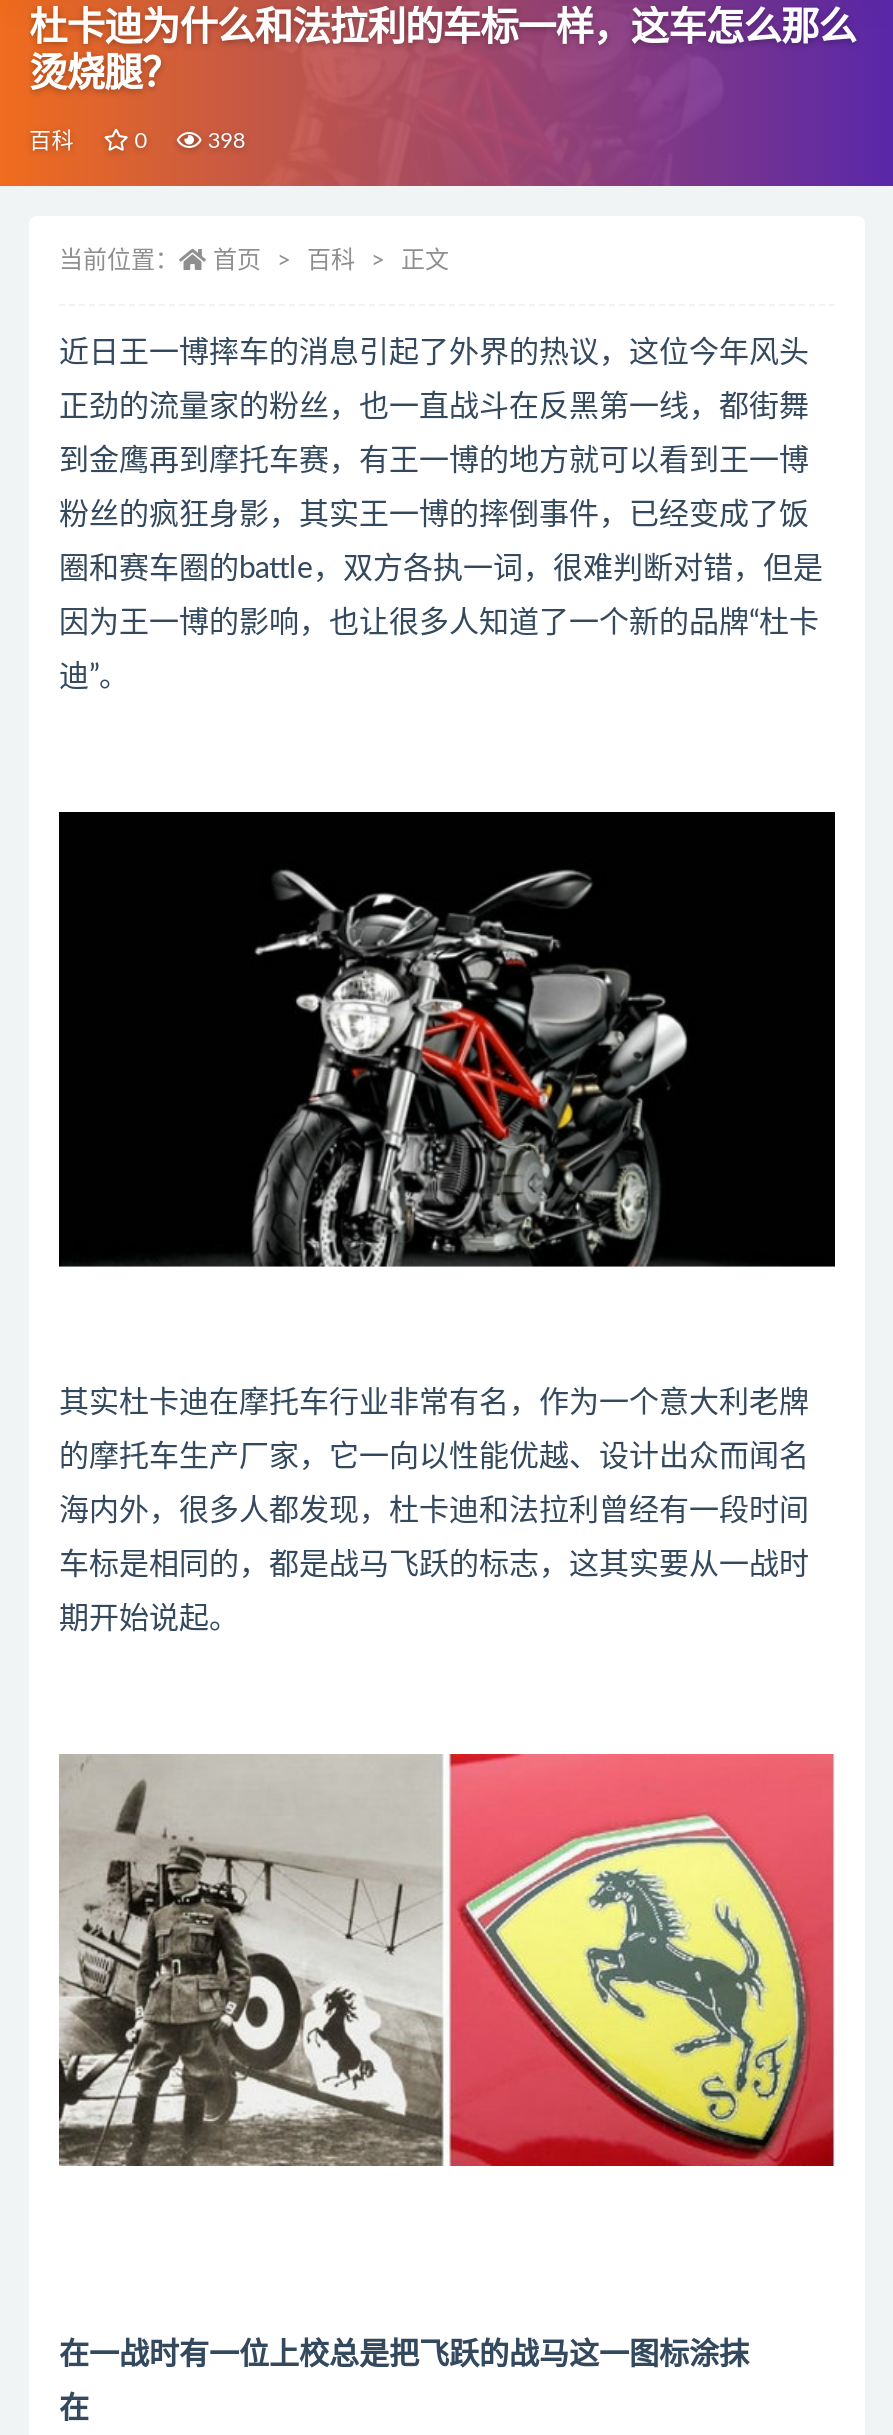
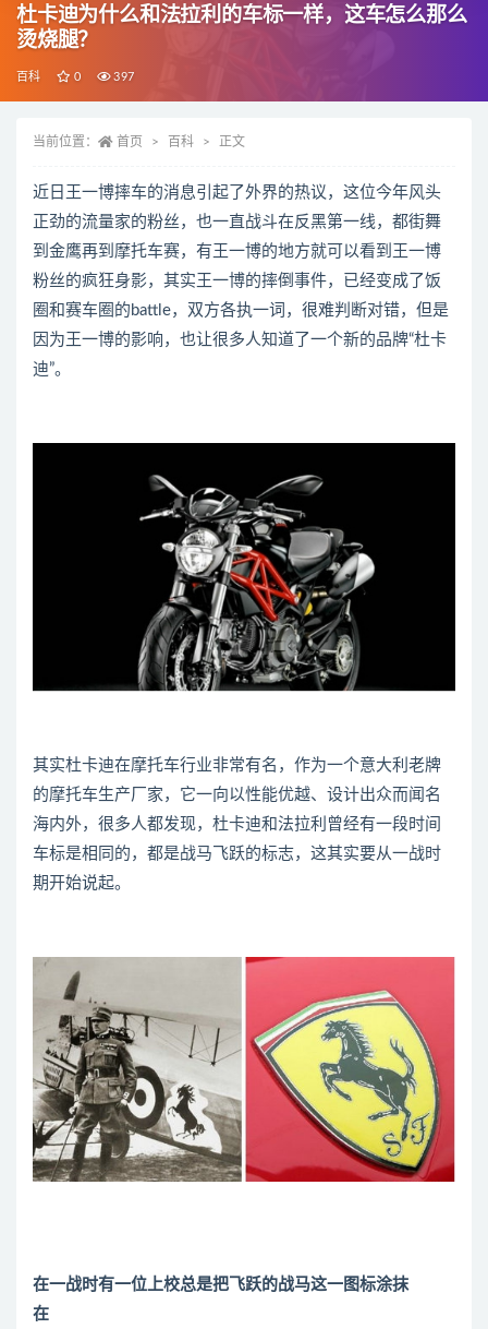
[201,130,245,152] 398 -> [110,71,134,83] 397

